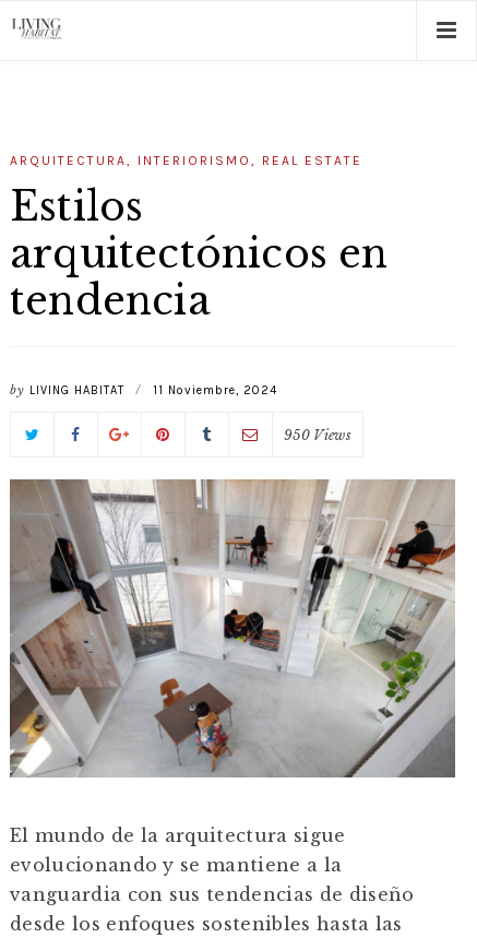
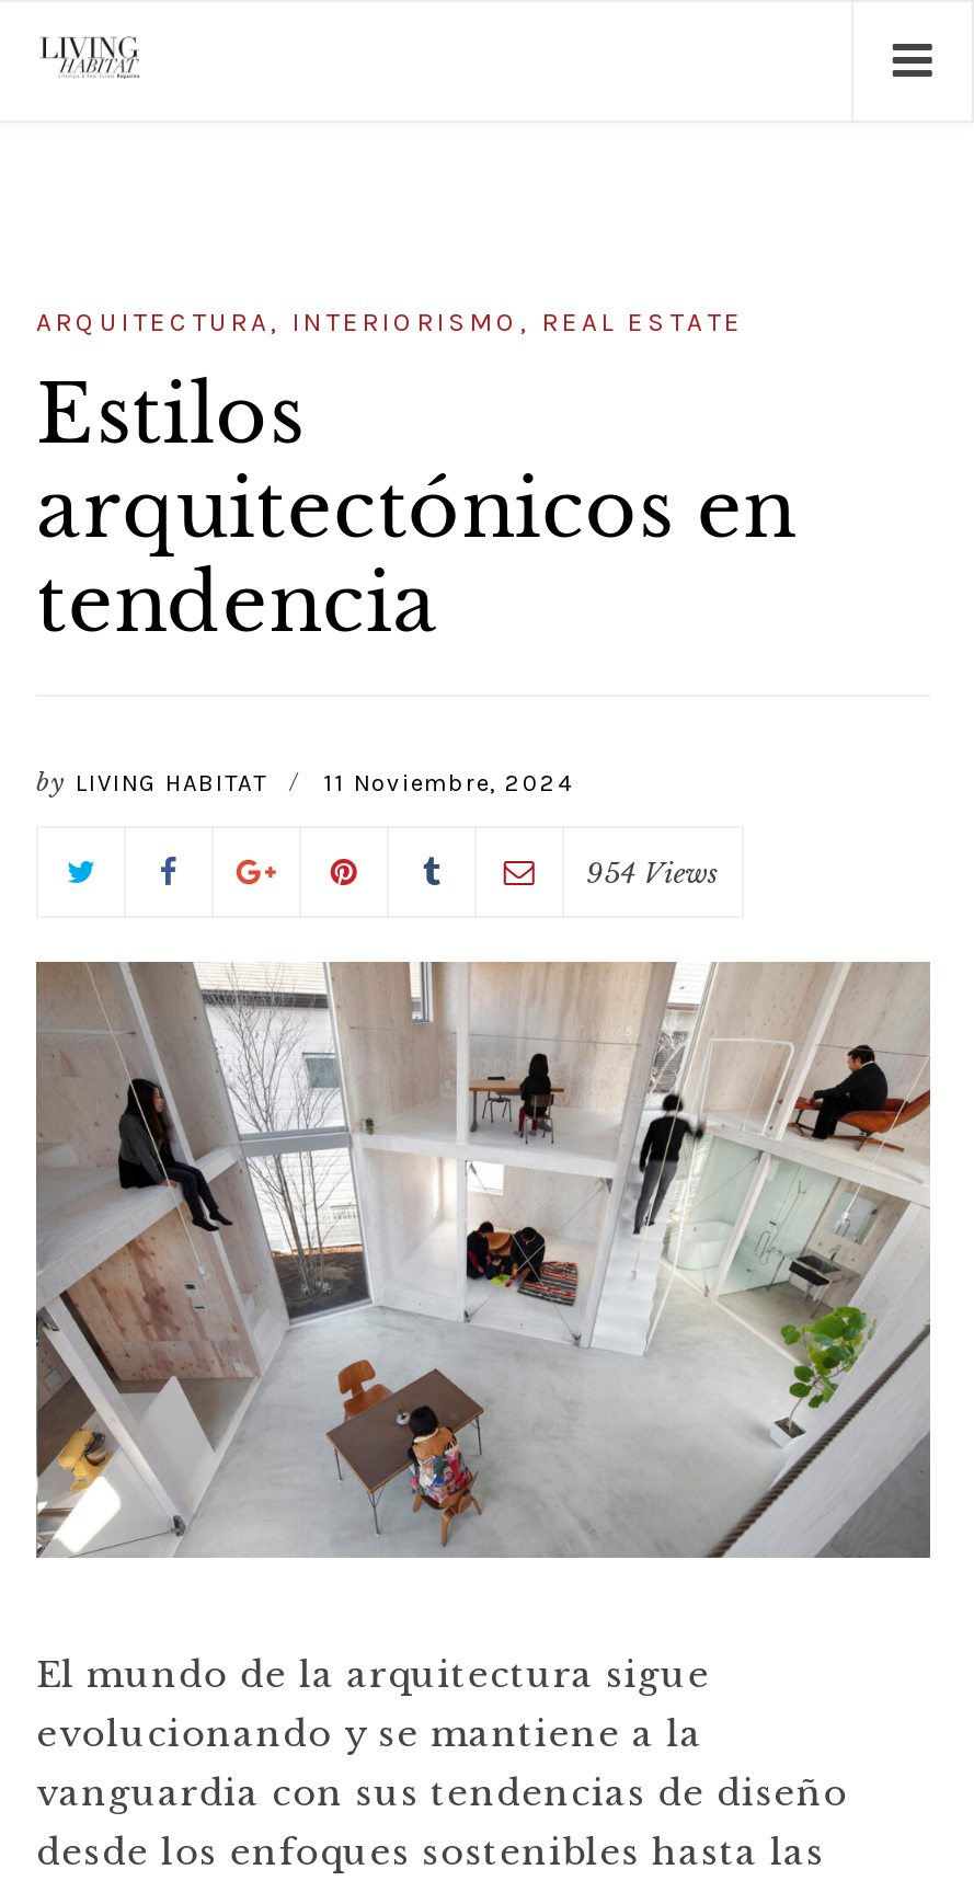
[284,427,351,443] 950 Views -> [586,857,720,890] 954 Views

